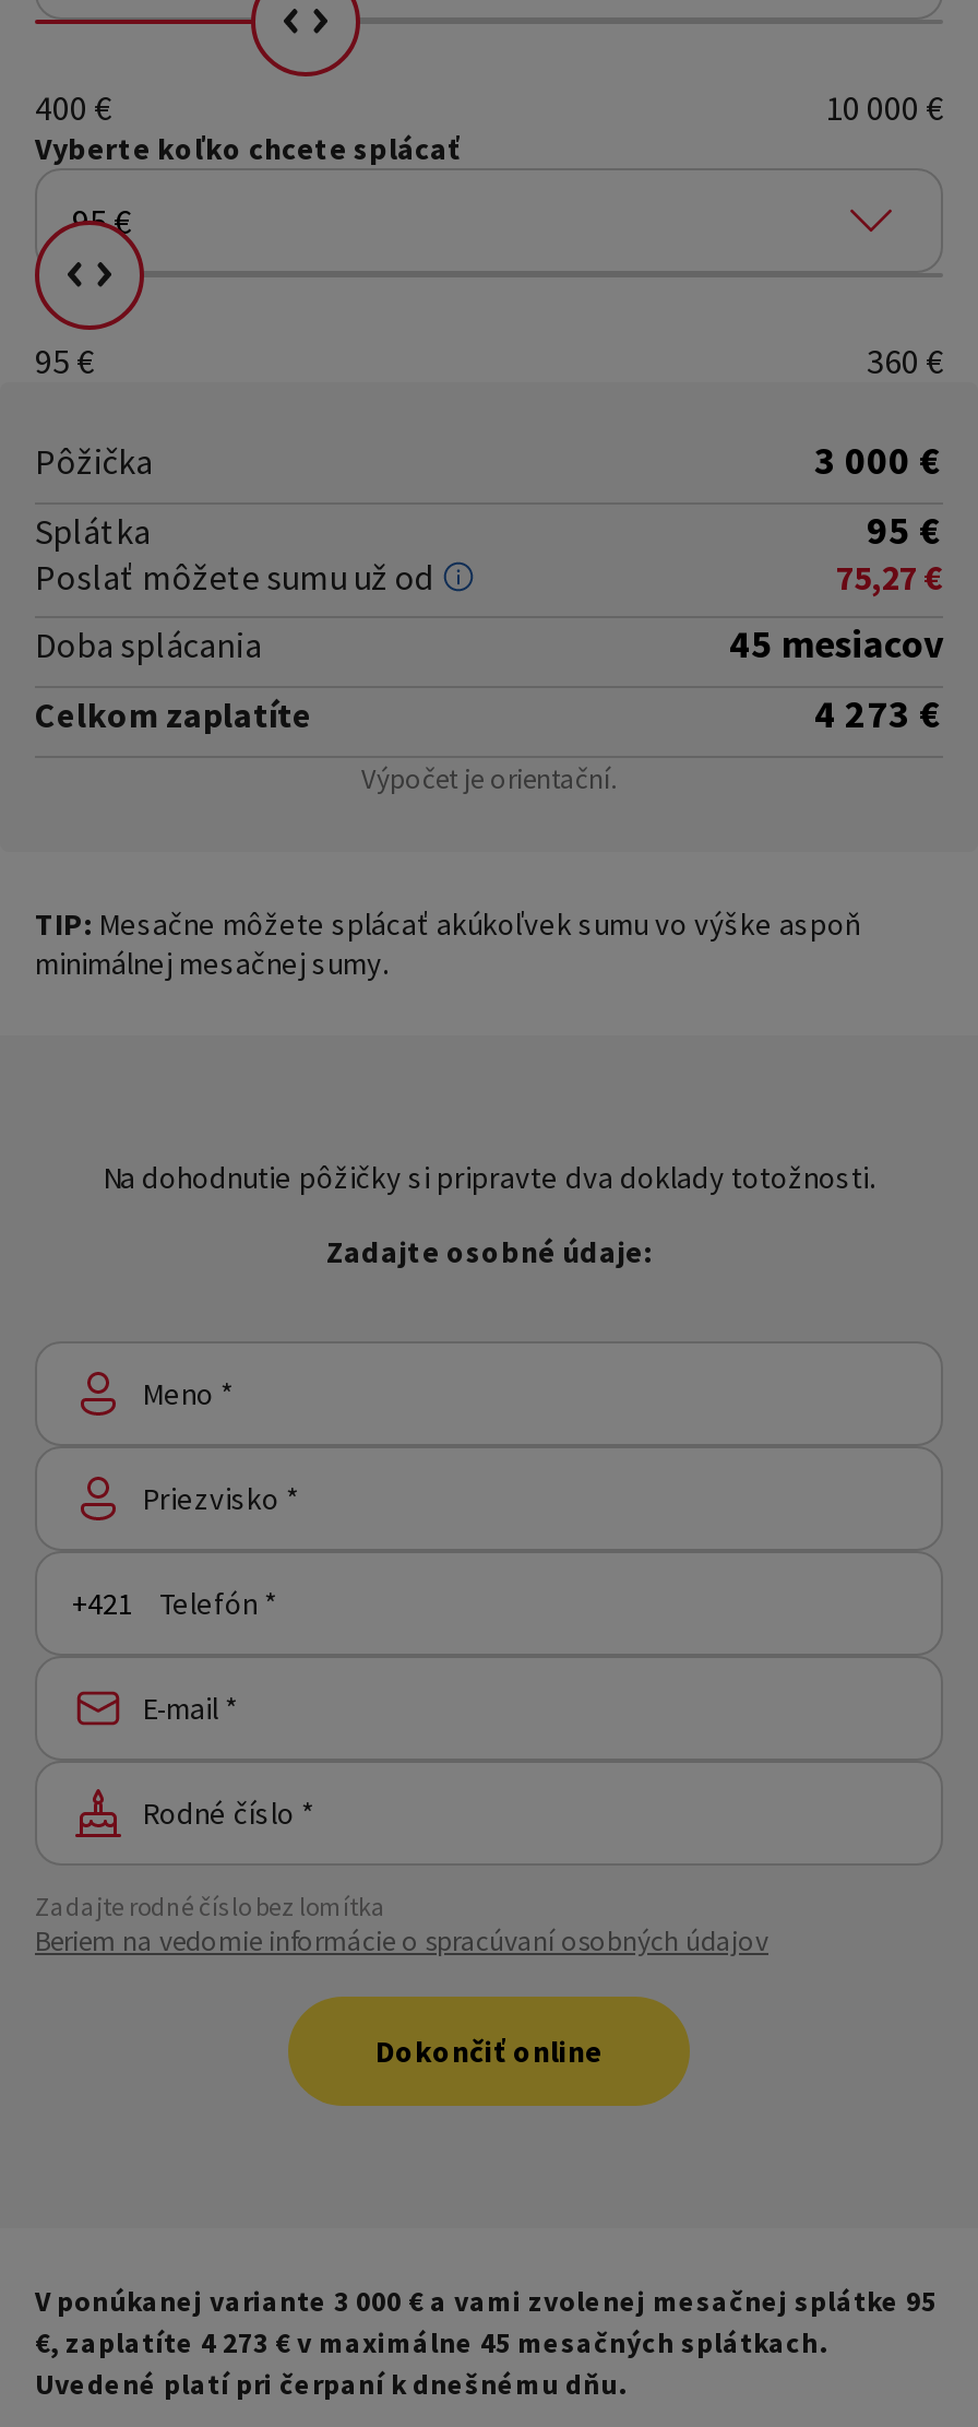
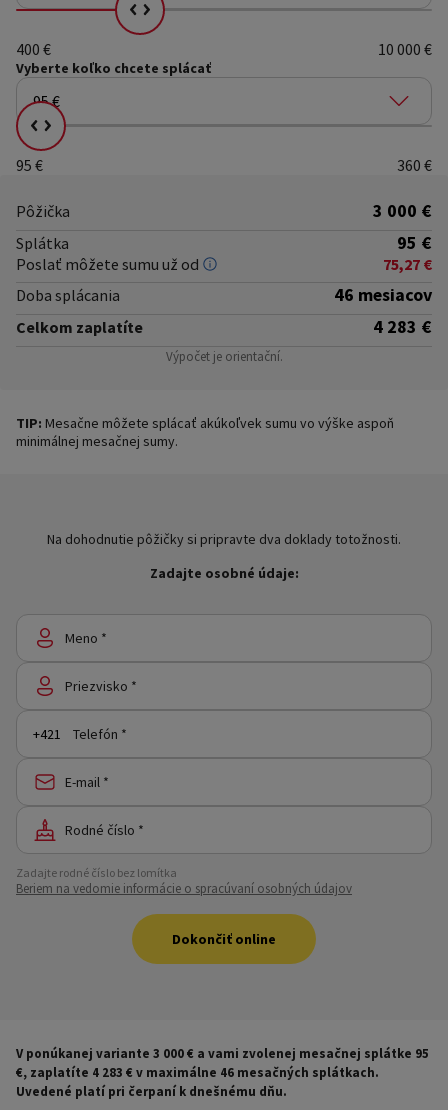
[729,618,943,668] 45 mesiacov -> [334,283,432,306] 46 mesiacov
[814,688,943,738] 4 273 € -> [373,315,432,338] 4 283 €
[35,2324,827,2361] €, zaplatíte 4 273 € v maximálne 45 mesačných splátkach. -> [16,1064,379,1081] €, zaplatíte 4 283 € v maximálne 46 mesačných splátkach.

